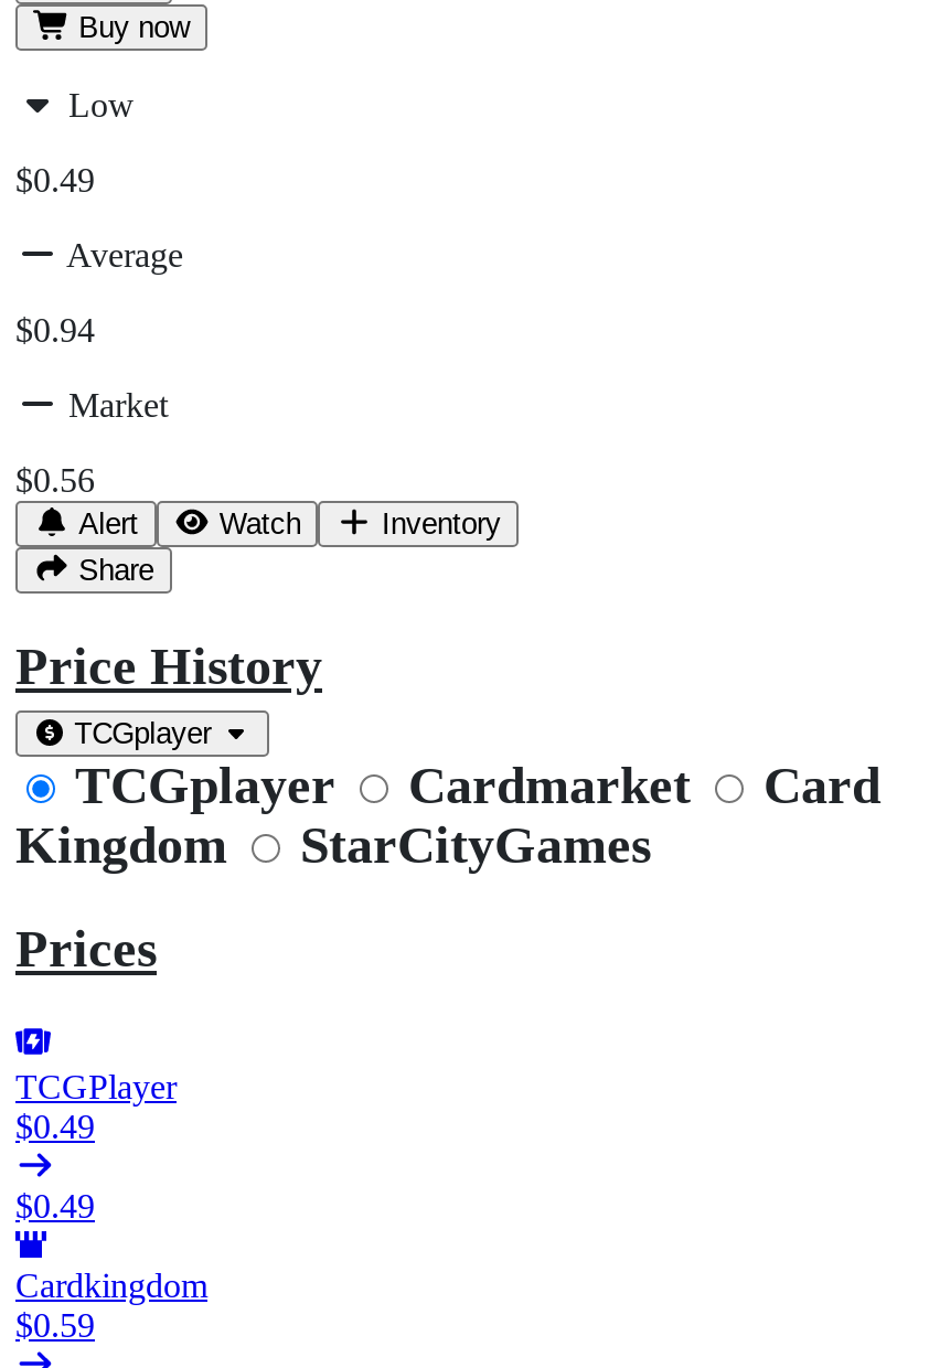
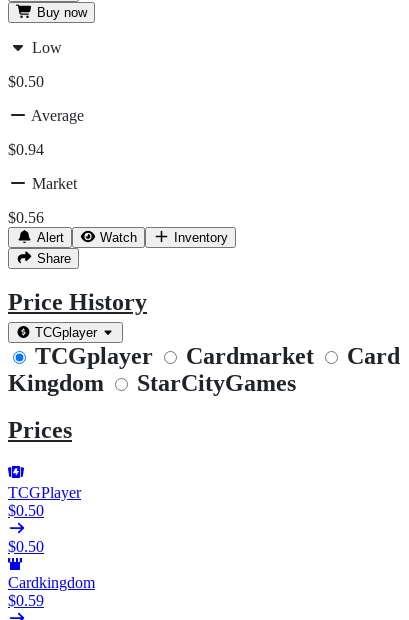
[15,161,95,198] $0.49 -> [8,73,44,90] $0.50
[15,1107,95,1144] $0.49 -> [8,501,44,518] $0.50
[15,1186,95,1223] $0.49 -> [8,537,44,554] $0.50

